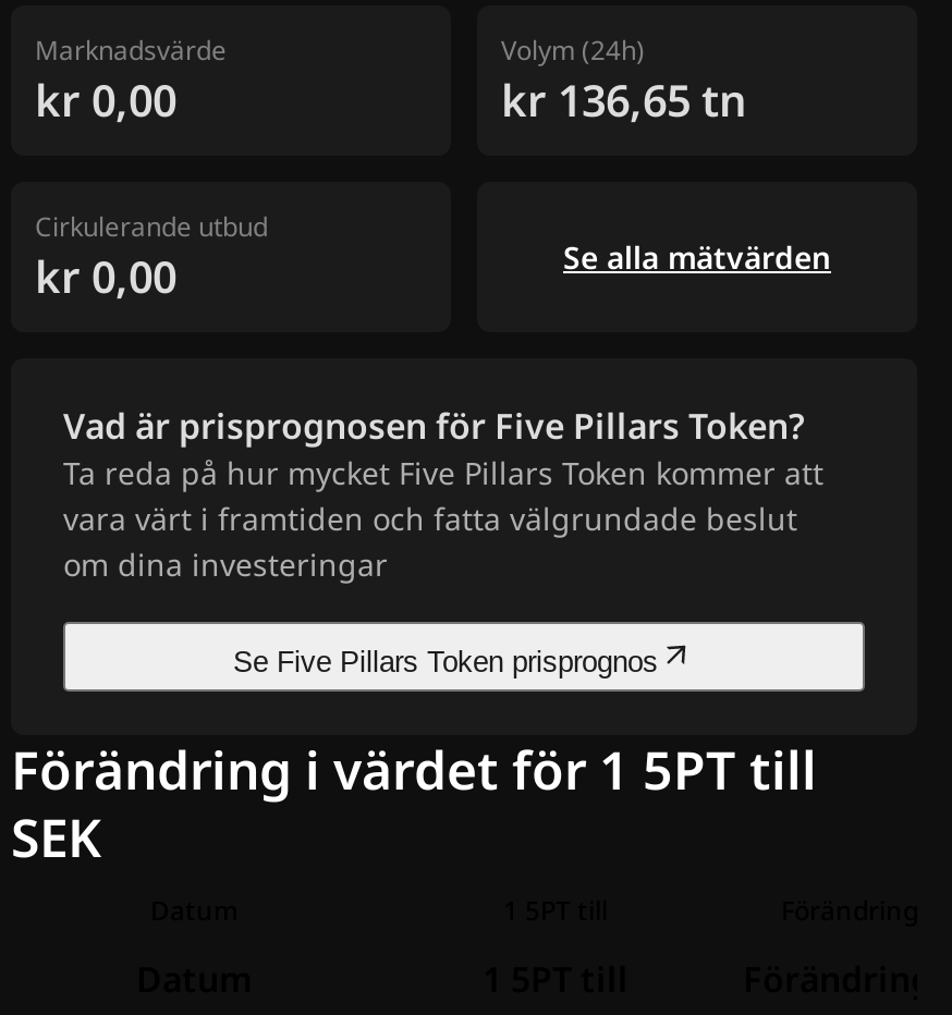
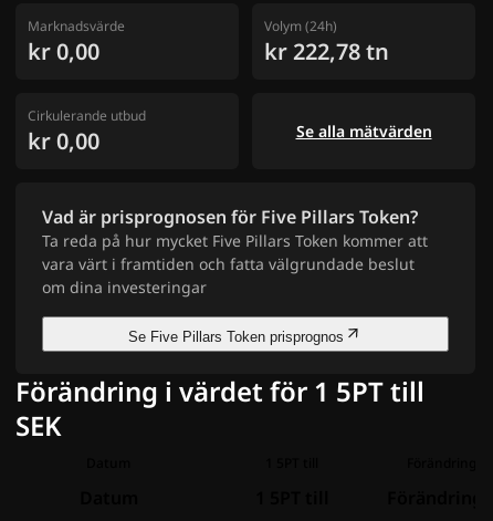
[501,71,747,130] kr 136,65 tn -> [264,37,389,66] kr 222,78 tn

